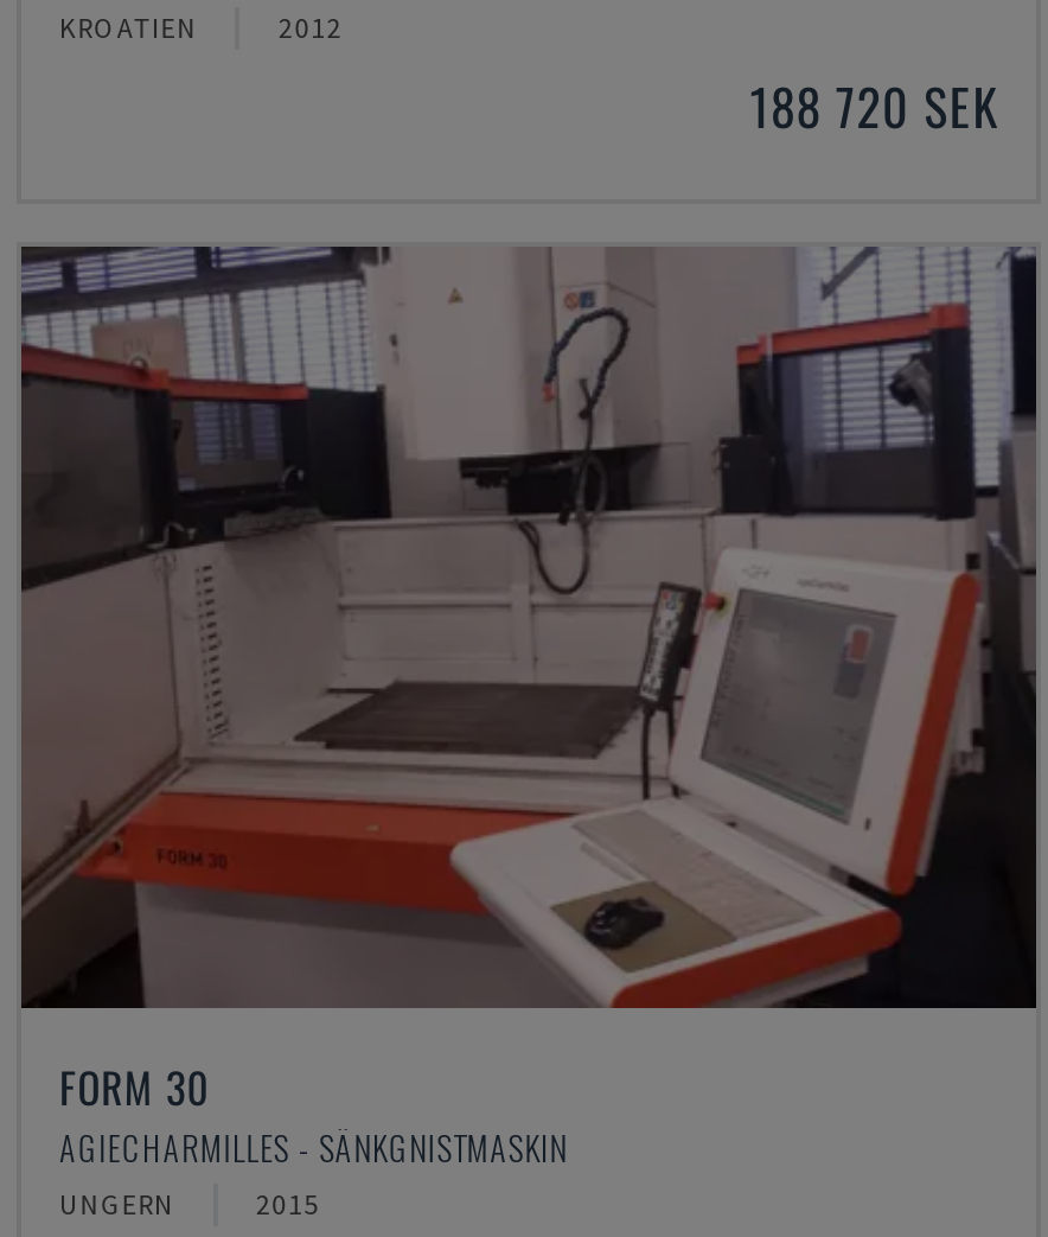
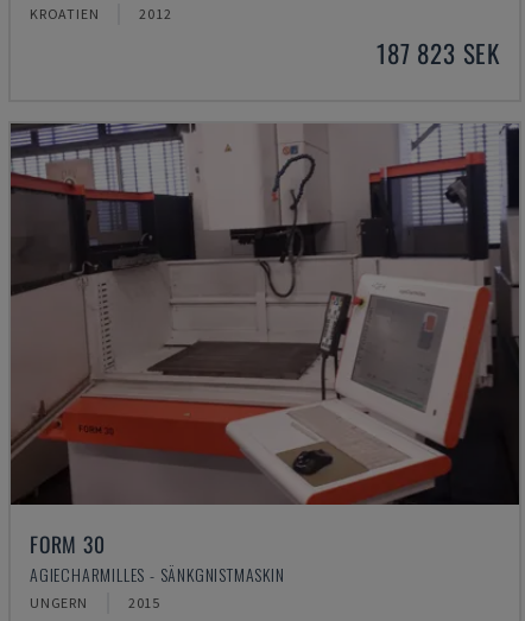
[750,69,998,142] 188 720 SEK -> [377,34,500,71] 187 823 SEK

